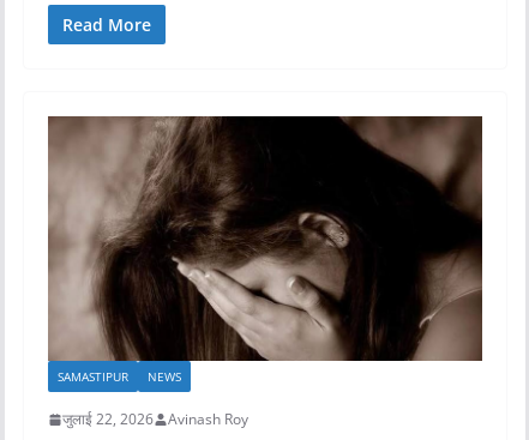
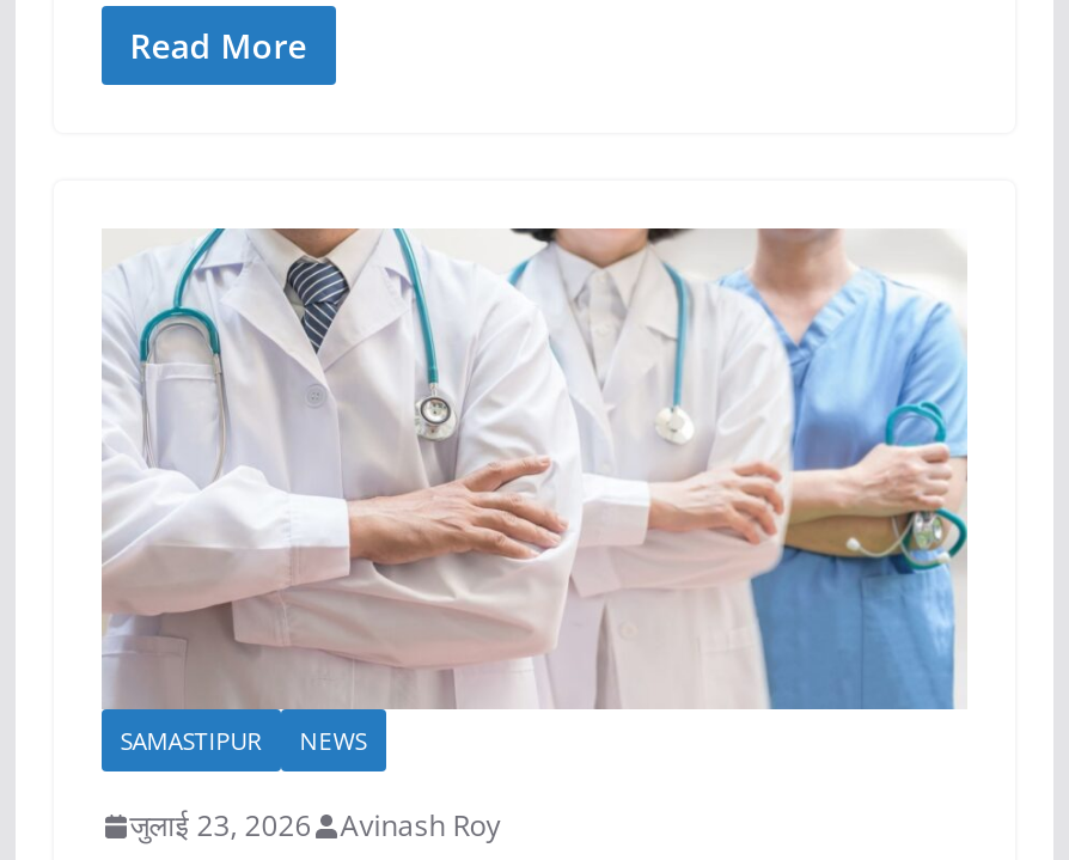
[47,115,483,429] [image] | जुलाई 22, 2026 Avinash Roy -> [102,225,970,847] [image] | जुलाई 23, 2026 Avinash Roy

